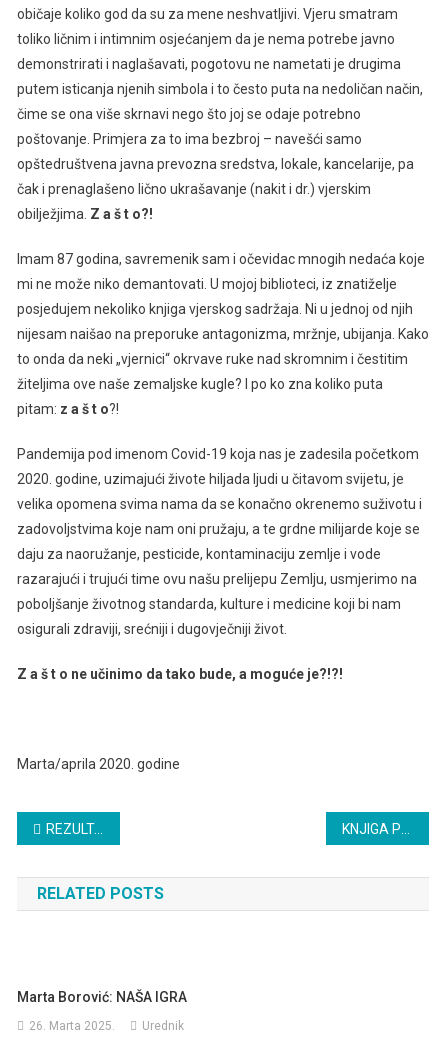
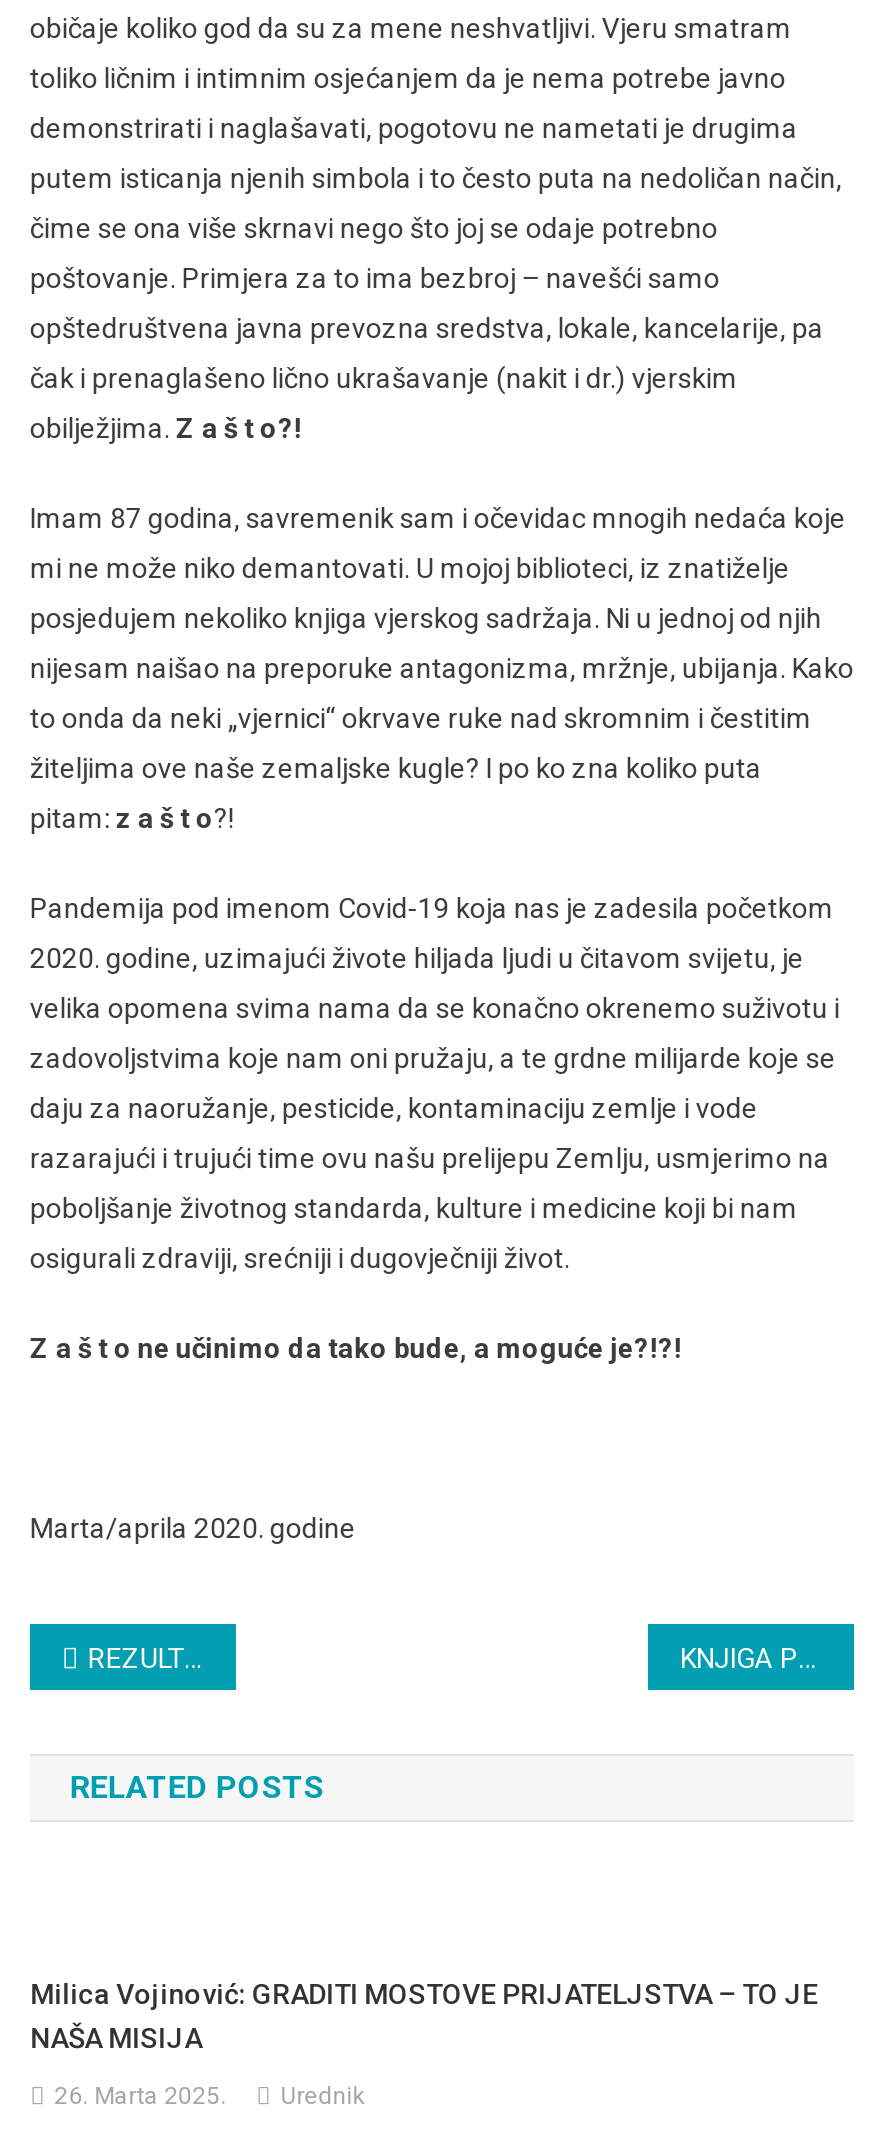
[17,989,187,1005] Marta Borović: NAŠA IGRA -> [30,1978,818,2054] Milica Vojinović: GRADITI MOSTOVE PRIJATELJSTVA – TO JE | NAŠA MISIJA

